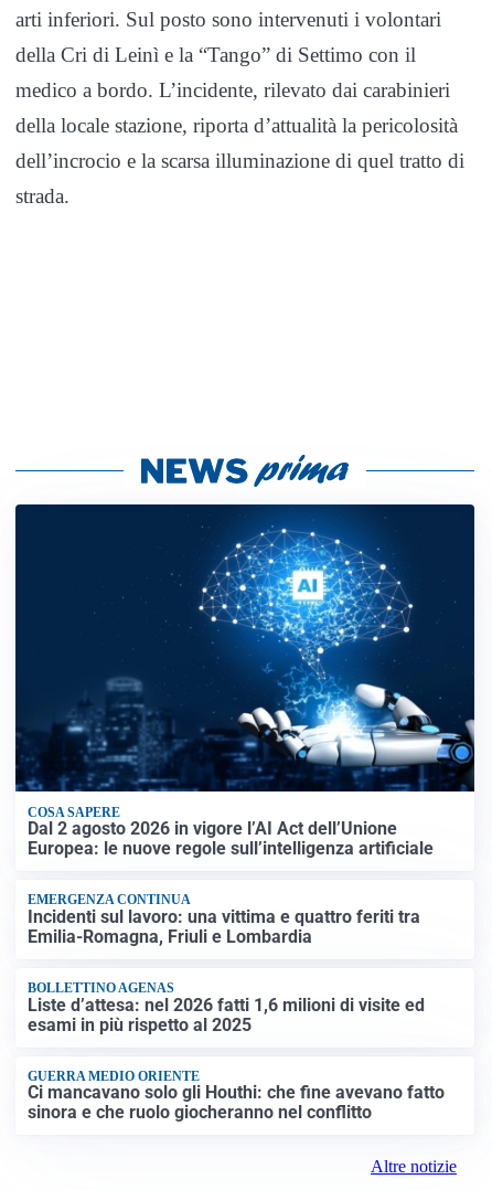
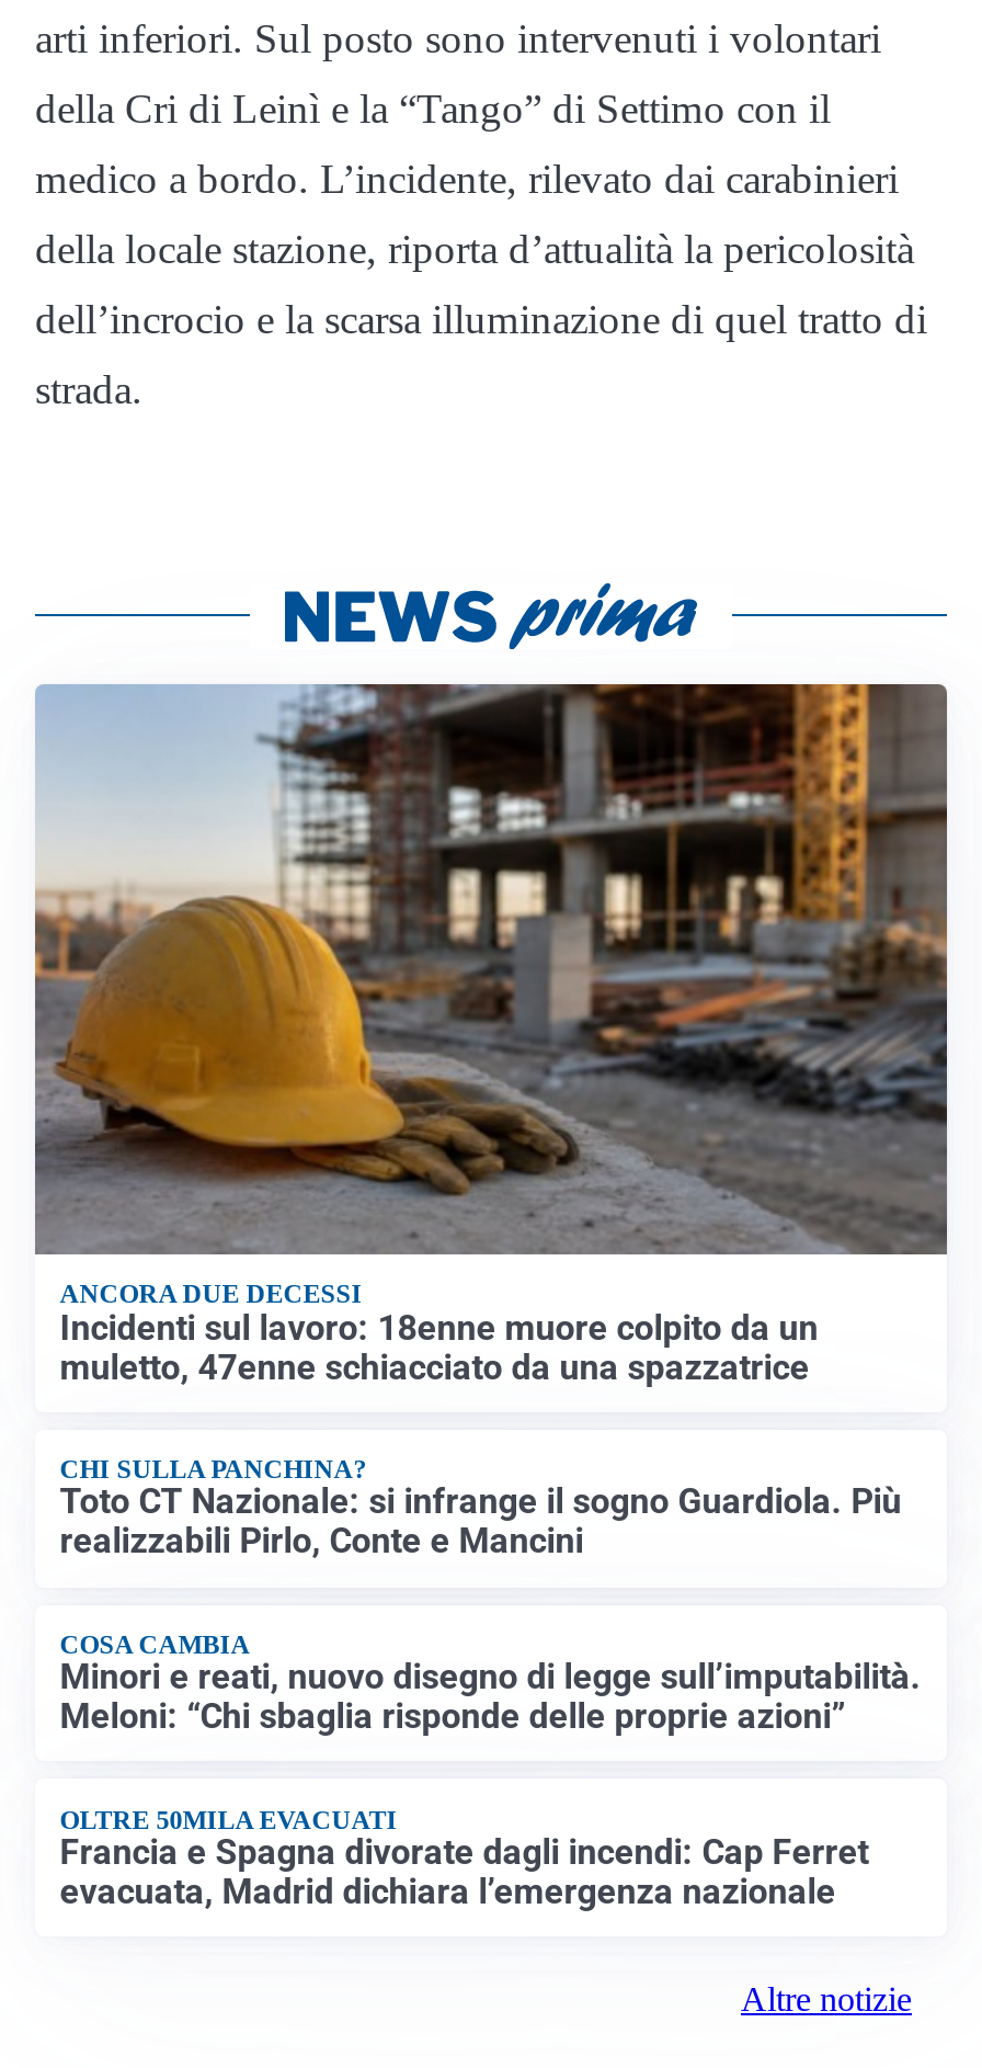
[14,503,475,859] [image] | COSA SAPERE | Dal 2 agosto 2026 in vigore l’AI Act dell’Unione | Europea: le nuove regole sull’intelligenza artificiale -> [33,682,949,1388] [image] | ANCORA DUE DECESSI | Incidenti sul lavoro: 18enne muore colpito da un | muletto, 47enne schiacciato da una spazzatrice
[28,892,421,947] EMERGENZA CONTINUA | Incidenti sul lavoro: una vittima e quattro feriti tra | Emilia-Romagna, Friuli e Lombardia -> [60,1454,901,1563] CHI SULLA PANCHINA? | Toto CT Nazionale: si infrange il sogno Guardiola. Più | realizzabili Pirlo, Conte e Mancini
[28,980,425,1035] BOLLETTINO AGENAS | Liste d’attesa: nel 2026 fatti 1,6 milioni di visite ed | esami in più rispetto al 2025 -> [60,1629,921,1737] COSA CAMBIA | Minori e reati, nuovo disegno di legge sull’imputabilità. | Meloni: “Chi sbaglia risponde delle proprie azioni”
[28,1068,445,1123] GUERRA MEDIO ORIENTE | Ci mancavano solo gli Houthi: che fine avevano fatto | sinora e che ruolo giocheranno nel conflitto -> [60,1804,868,1912] OLTRE 50MILA EVACUATI | Francia e Spagna divorate dagli incendi: Cap Ferret | evacuata, Madrid dichiara l’emergenza nazionale

